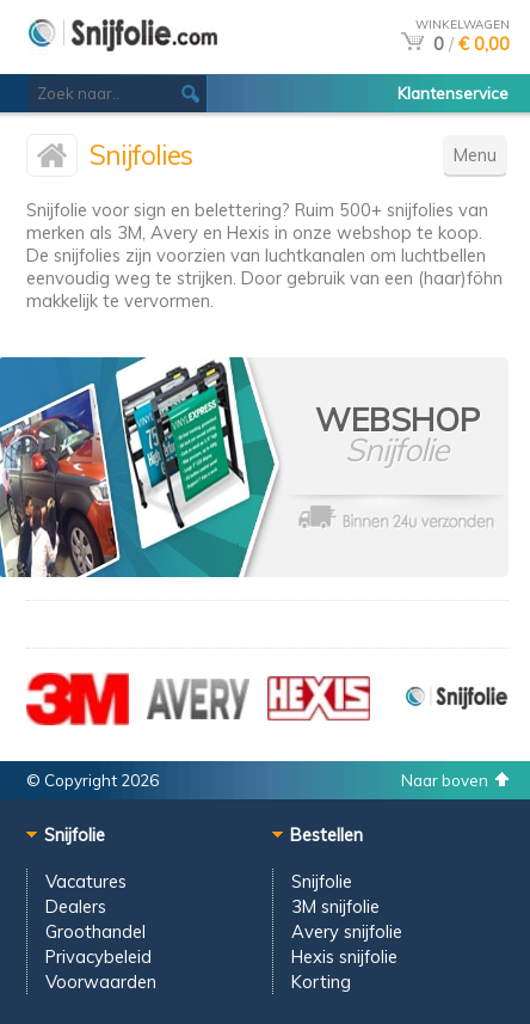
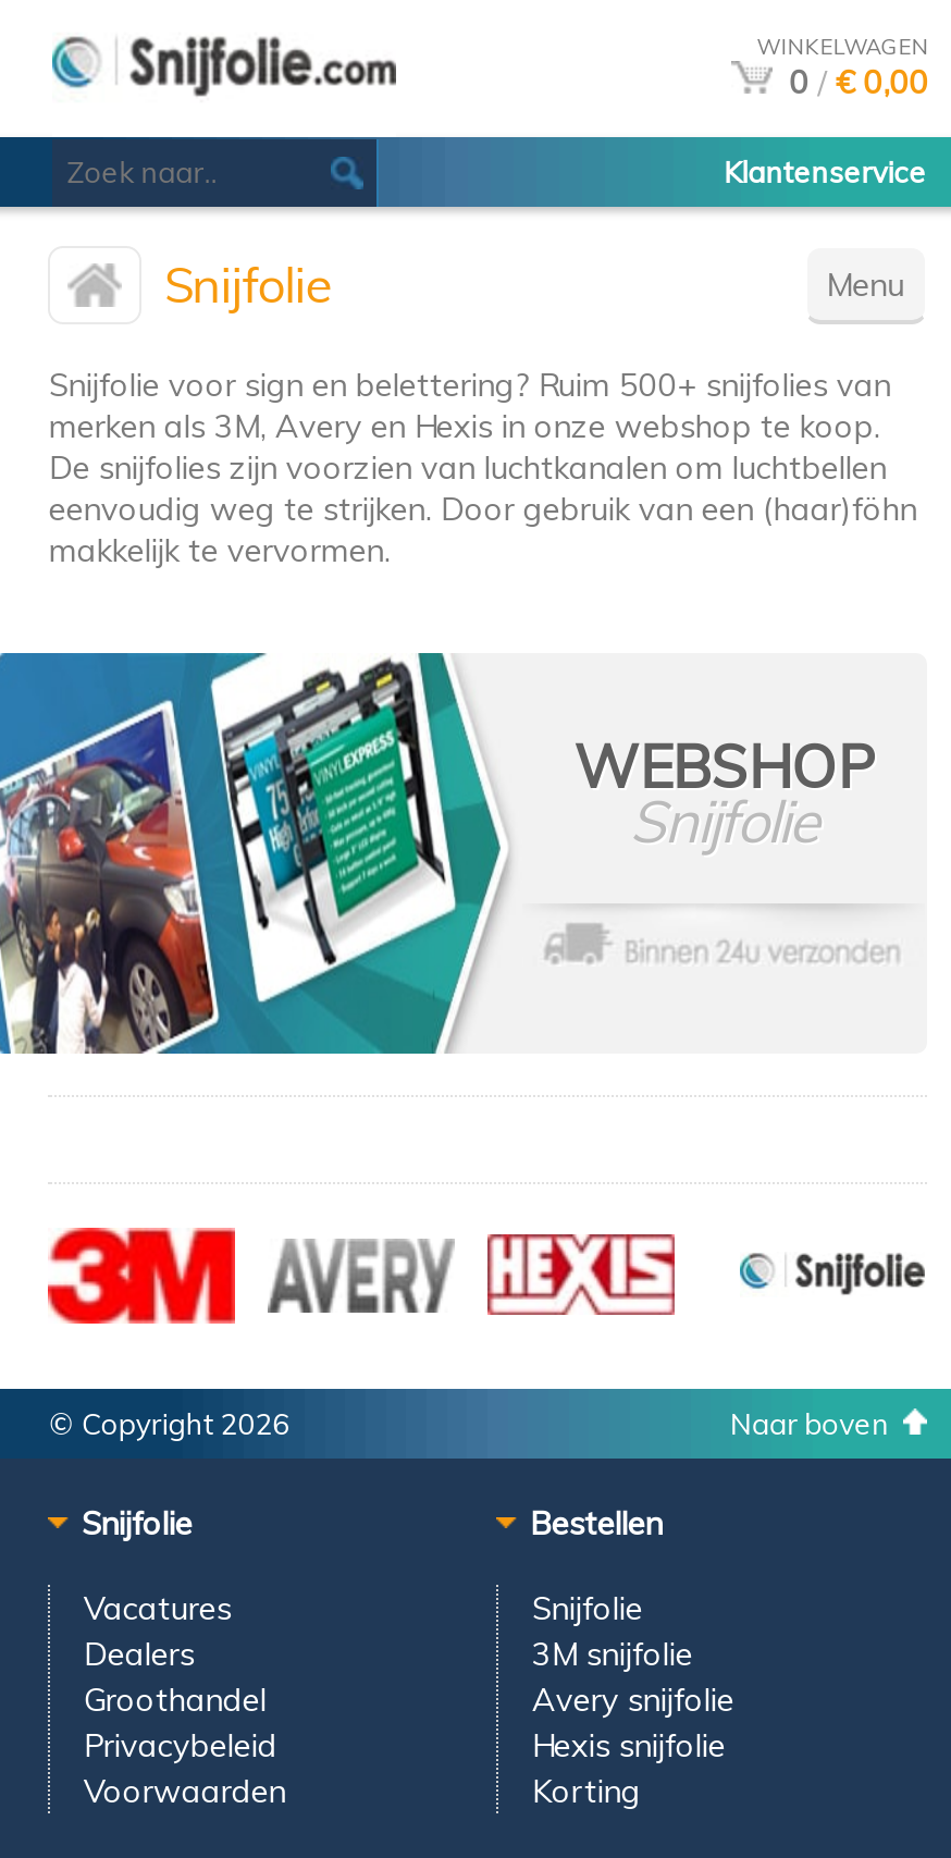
[90,137,193,172] Snijfolies -> [164,253,329,316] Snijfolie

